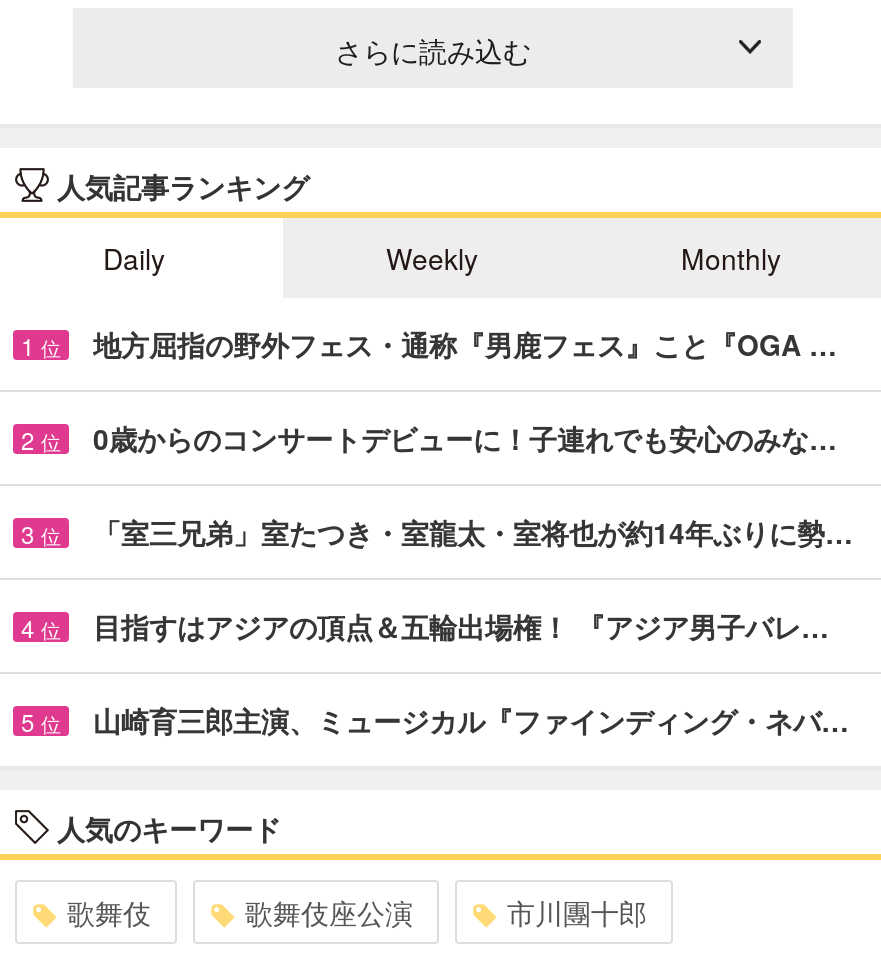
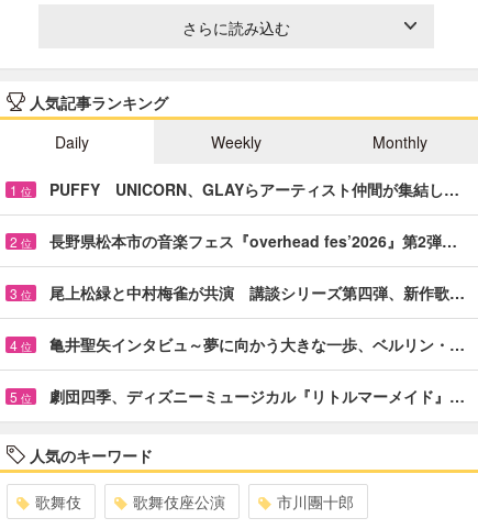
[93,324,837,364] 地方屈指の野外フェス・通称『男鹿フェス』こと『OGA … -> [49,178,459,200] PUFFY UNICORN、GLAYらアーティスト仲間が集結し…
[93,418,837,458] 0歳からのコンサートデビューに！子連れでも安心のみな… -> [49,230,457,252] 長野県松本市の音楽フェス『overhead fes’2026』第2弾…
[93,512,853,552] 「室三兄弟」室たつき・室龍太・室将也が約14年ぶりに勢… -> [49,281,465,303] 尾上松緑と中村梅雀が共演 講談シリーズ第四弾、新作歌…
[93,606,829,646] 目指すはアジアの頂点＆五輪出場権！ 『アジア男子バレ… -> [49,333,465,355] 亀井聖矢インタビュ～夢に向かう大きな一歩、ベルリン・…
[93,700,849,740] 山崎育三郎主演、ミュージカル『ファインディング・ネバ… -> [49,385,465,407] 劇団四季、ディズニーミュージカル『リトルマーメイド』…

